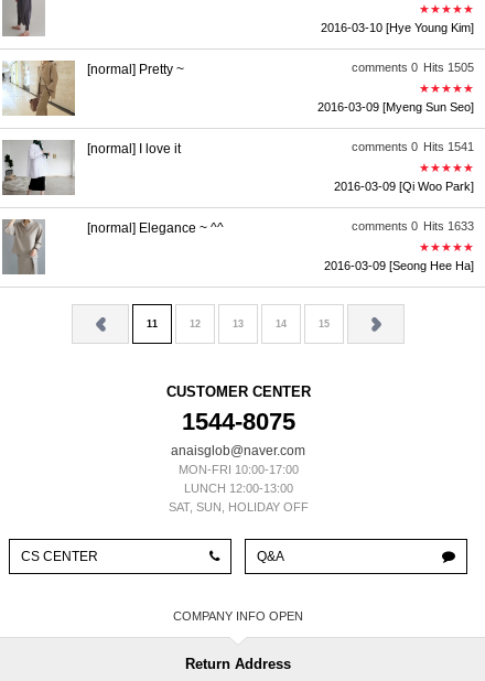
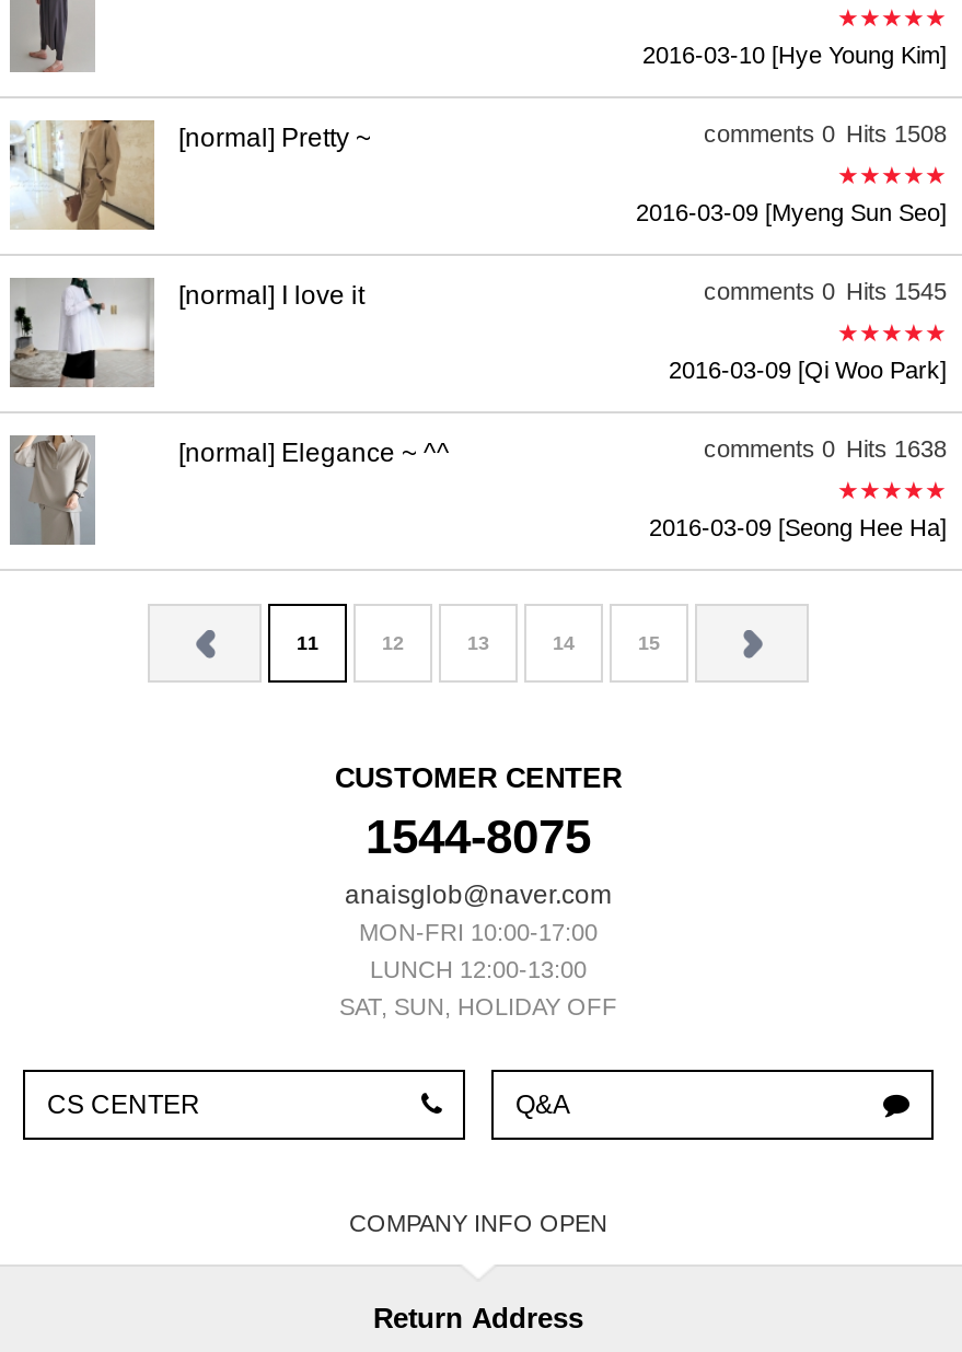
[352,61,474,74] comments 0 Hits 1505 -> [704,120,947,147] comments 0 Hits 1508
[352,140,474,153] comments 0 Hits 1541 -> [704,278,947,304] comments 0 Hits 1545
[352,219,474,233] comments 0 Hits 1633 -> [704,435,947,462] comments 0 Hits 1638

